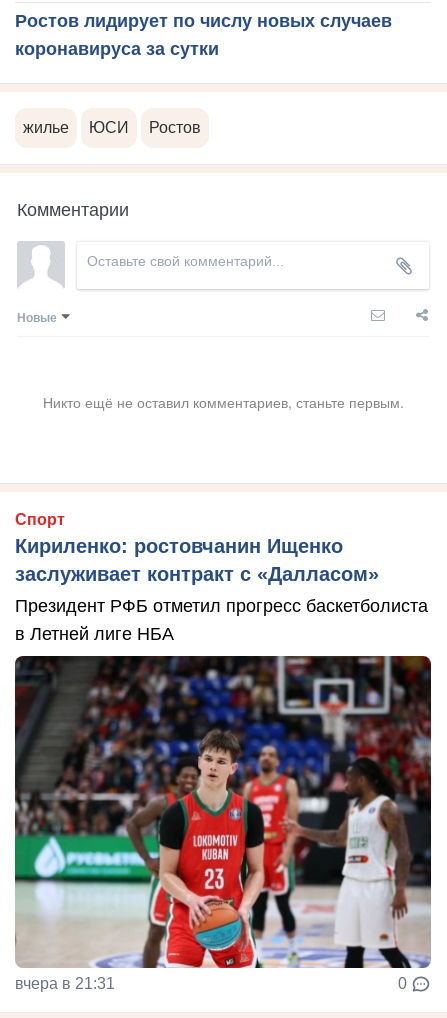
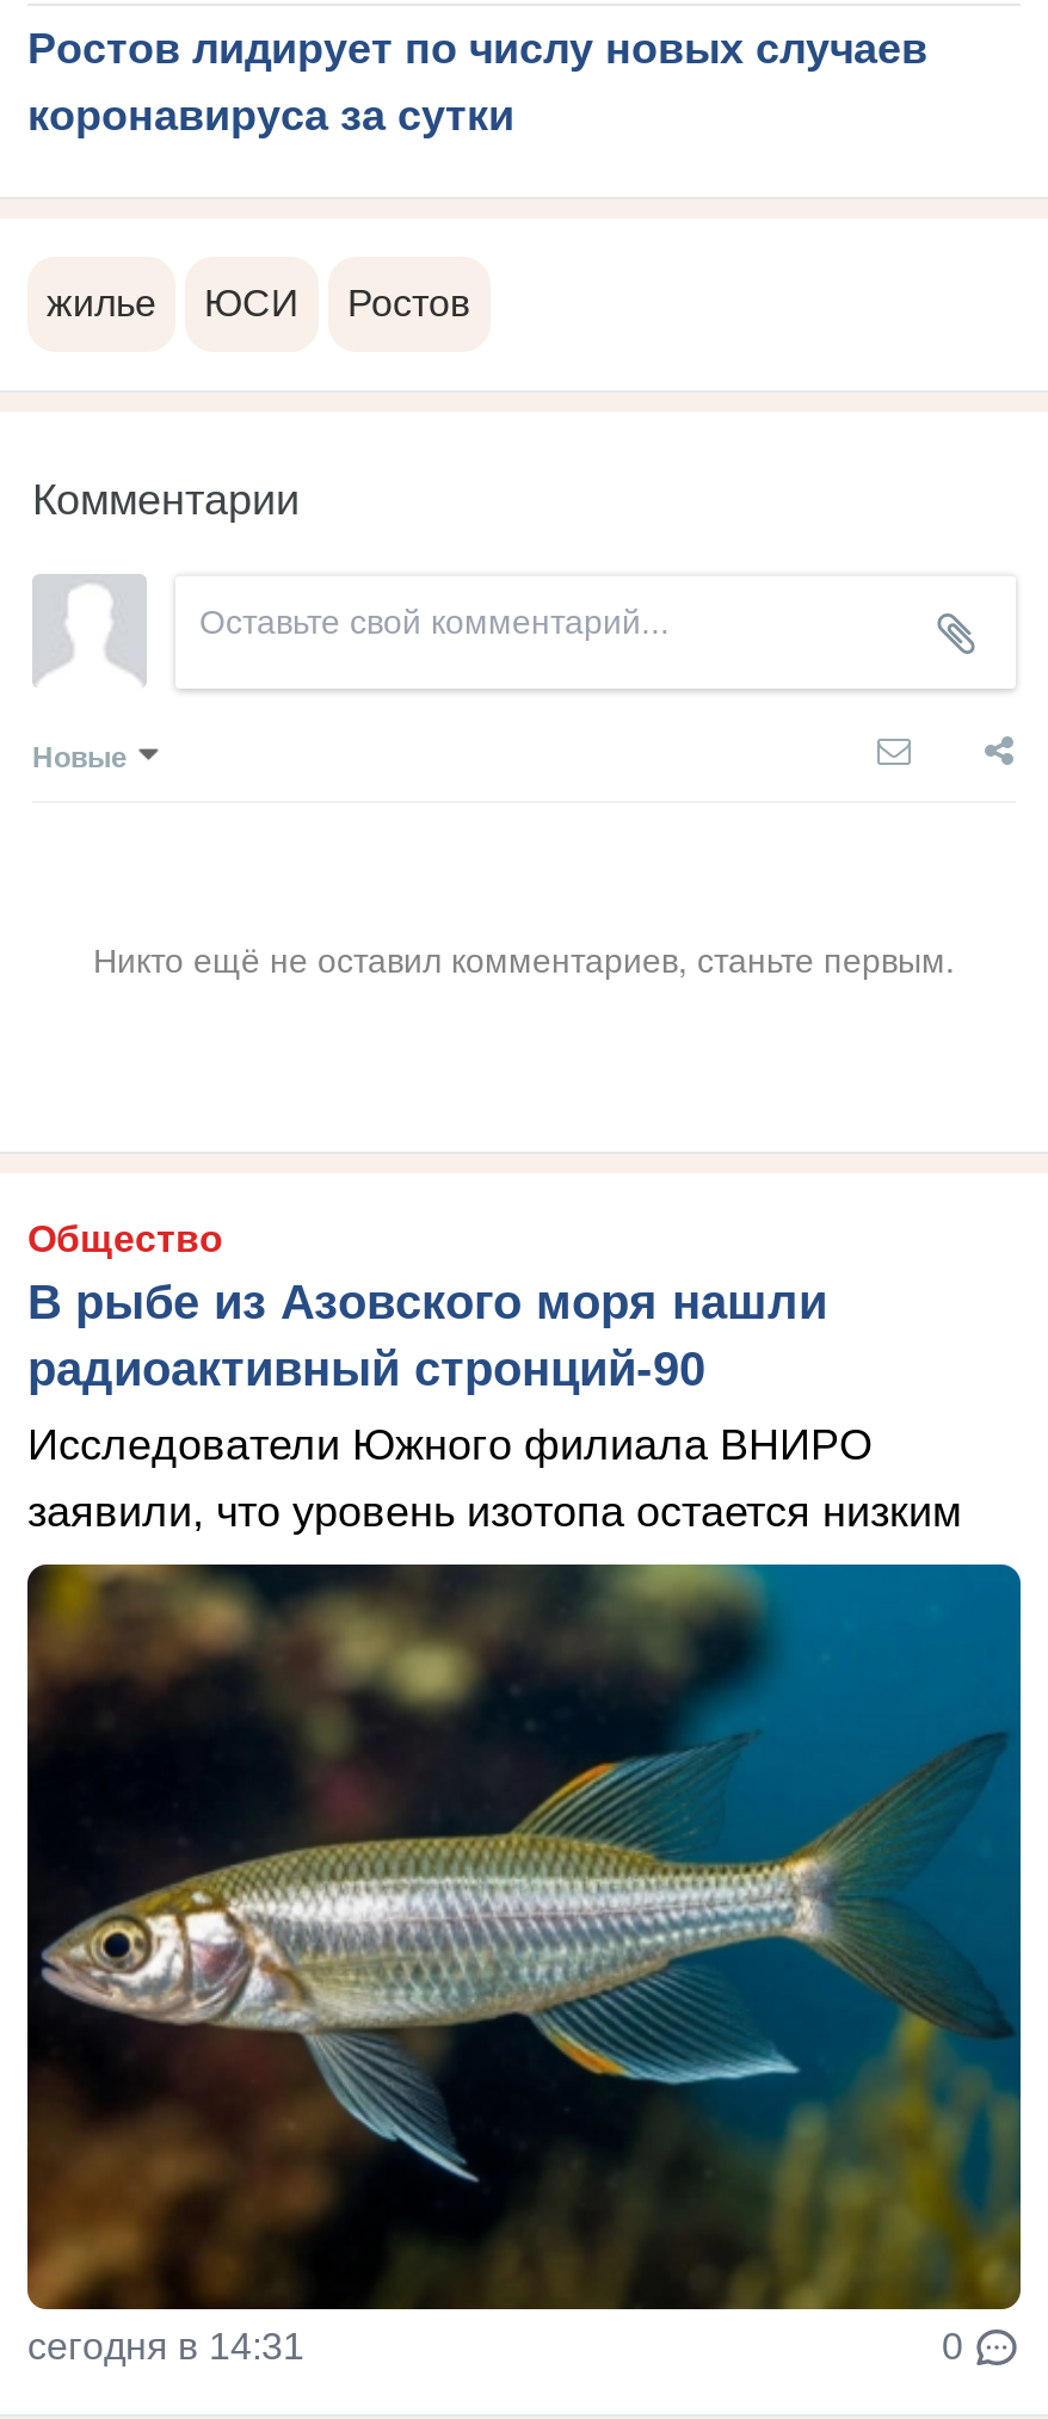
[15,511,379,585] Спорт | Кириленко: ростовчанин Ищенко | заслуживает контракт с «Далласом» -> [27,1219,827,1396] Общество | В рыбе из Азовского моря нашли | радиоактивный стронций-90
[15,596,428,644] Президент РФБ отметил прогресс баскетболиста | в Летней лиге НБА -> [27,1422,961,1537] Исследователи Южного филиала ВНИРО | заявили, что уровень изотопа остается низким
[14,655,432,992] [image] | вчера в 21:31 -> [25,1562,1023,2367] [image] | сегодня в 14:31

